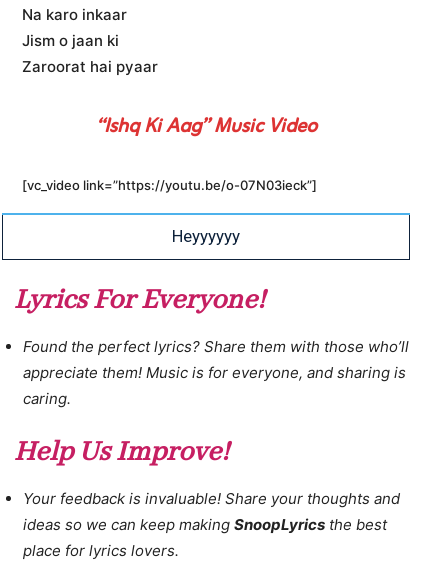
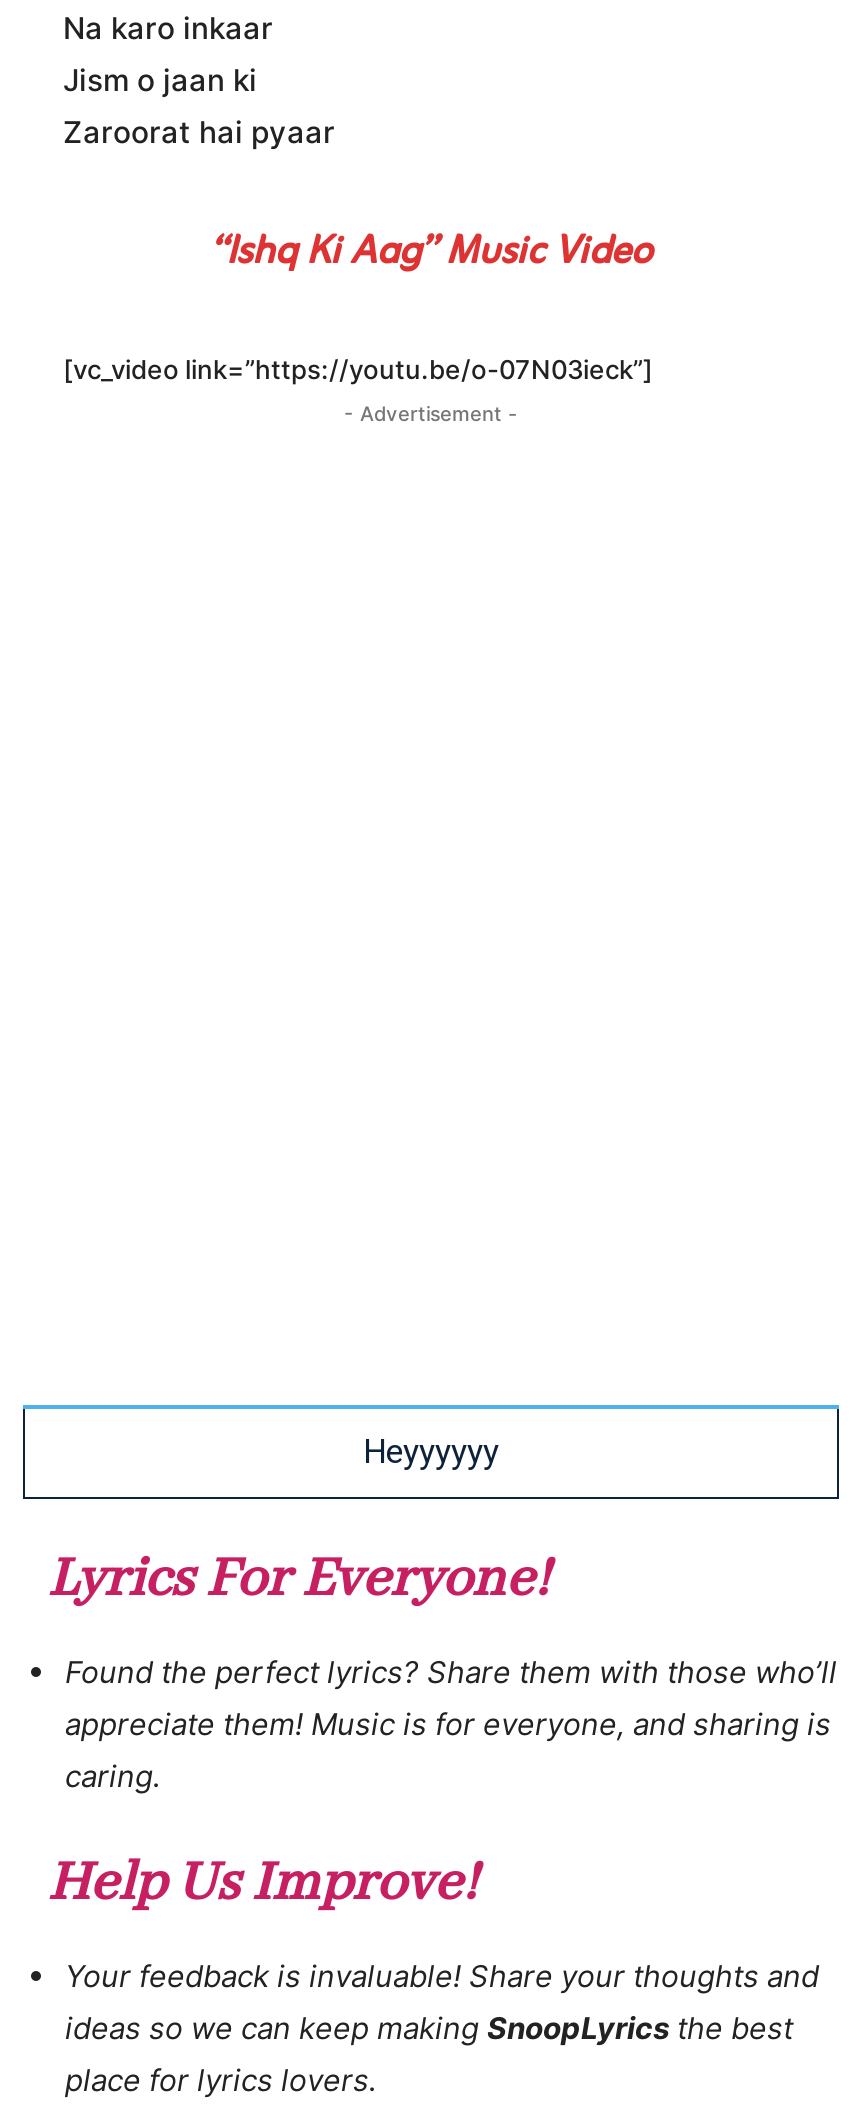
none -> [344,401,518,425] - Advertisement -

